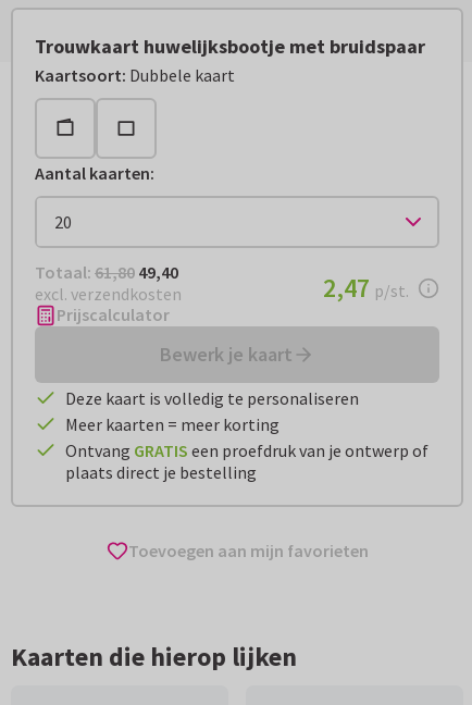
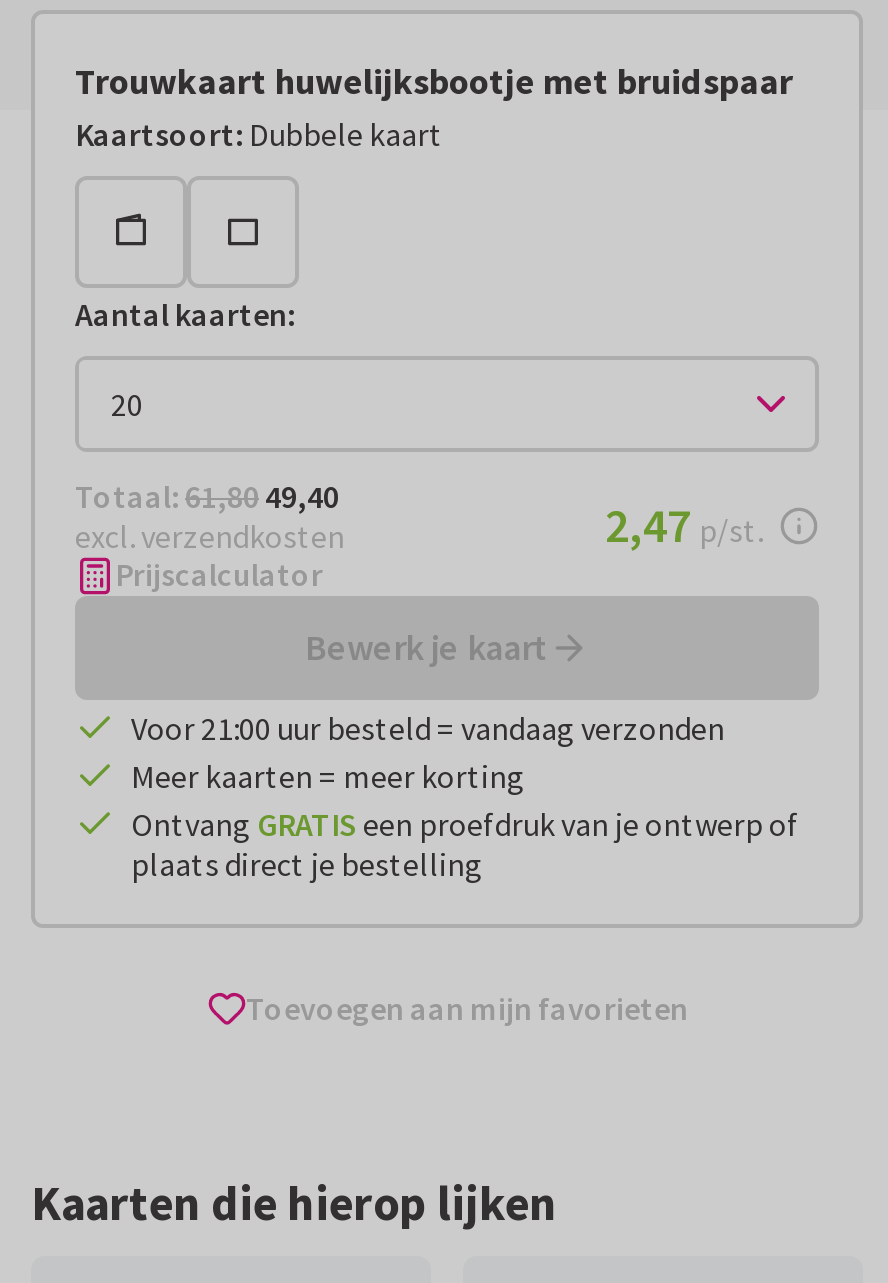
[65,387,359,409] Deze kaart is volledig te personaliseren -> [131,708,725,748] Voor 21:00 uur besteld = vandaag verzonden

